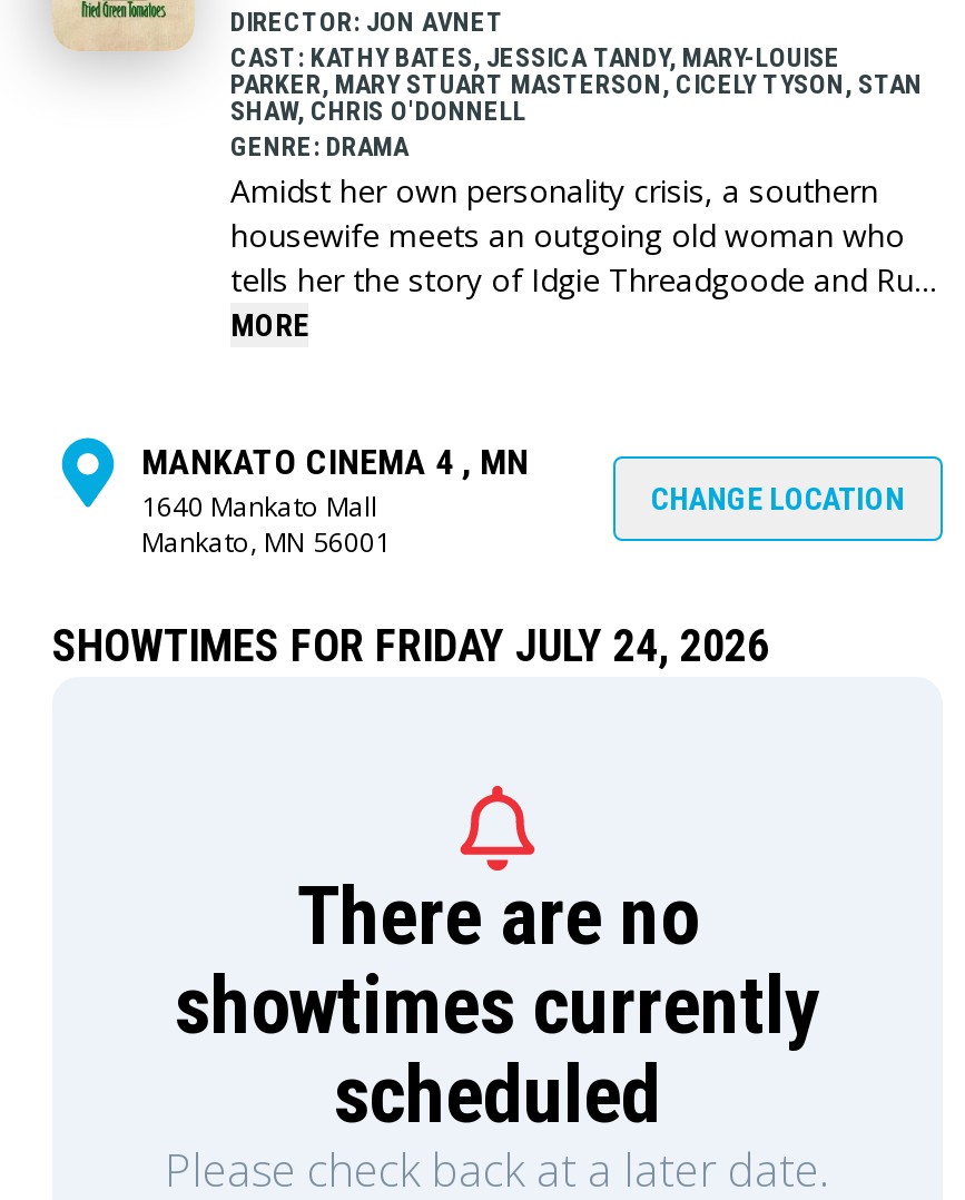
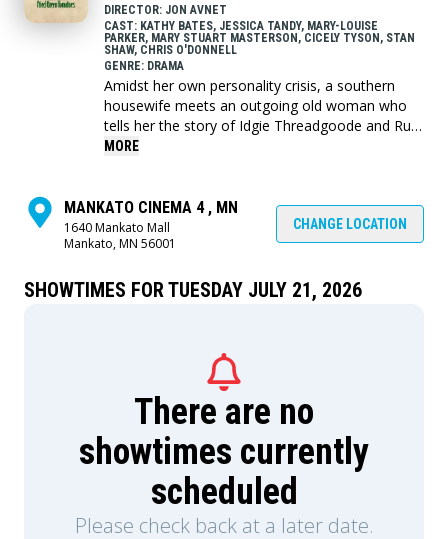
[52,619,769,672] SHOWTIMES FOR FRIDAY JULY 24, 2026 -> [24,278,362,302] SHOWTIMES FOR TUESDAY JULY 21, 2026

